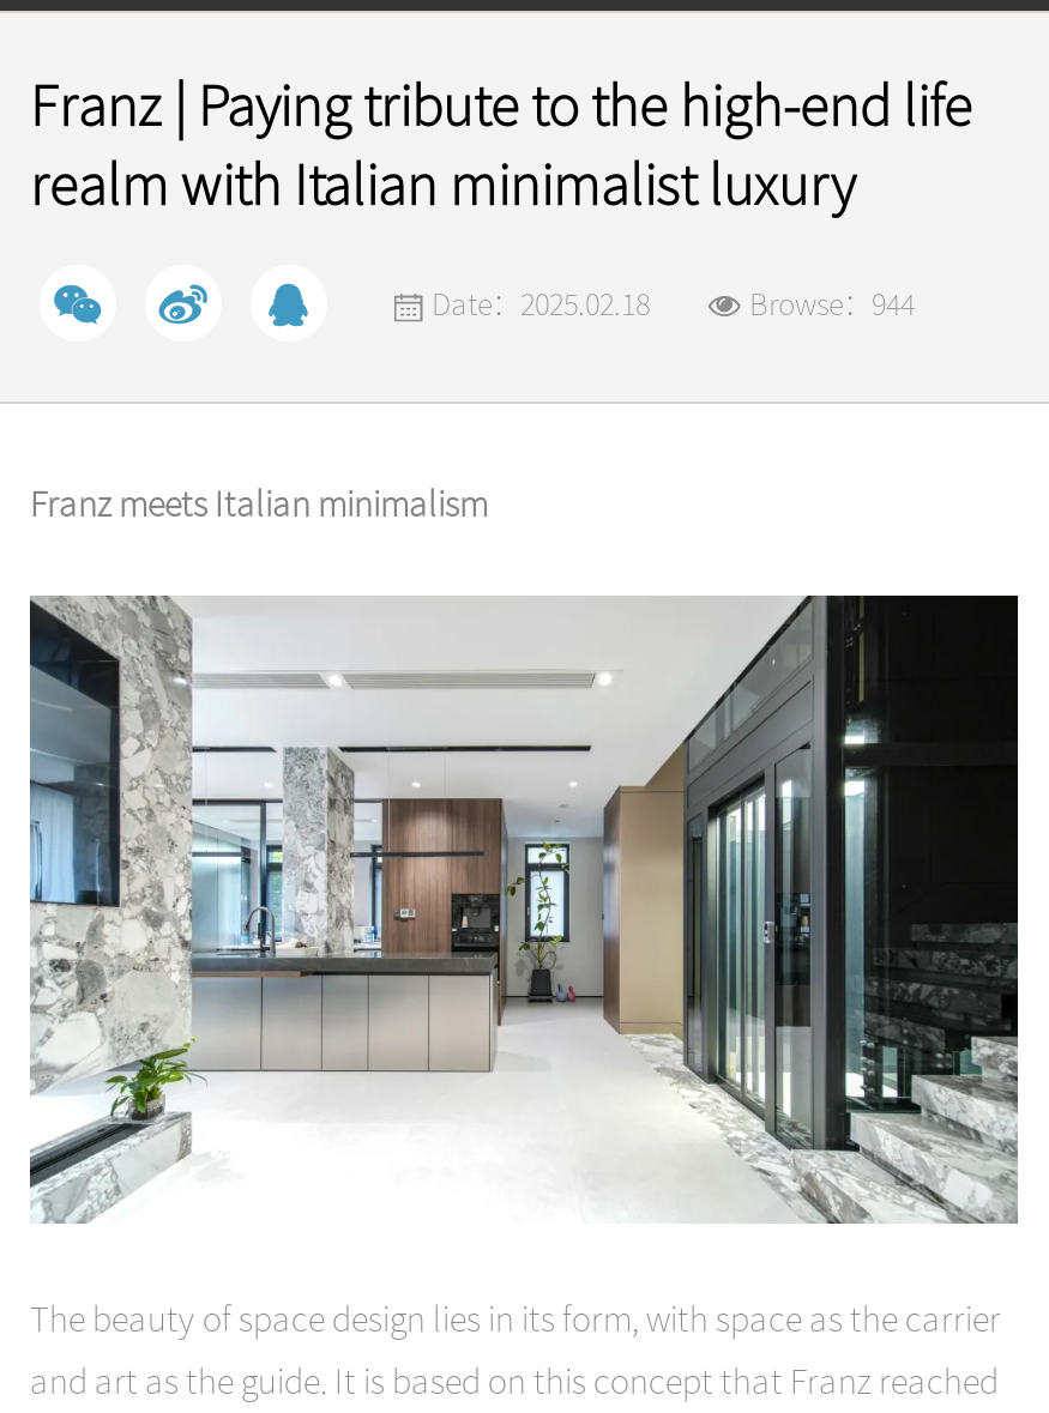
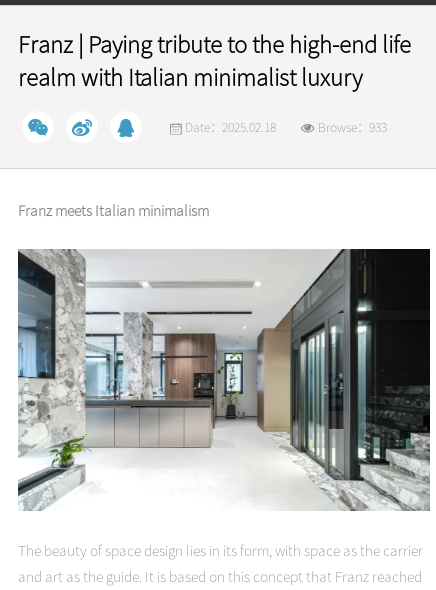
[749,282,915,325] Browse：944 -> [318,118,387,136] Browse：933

